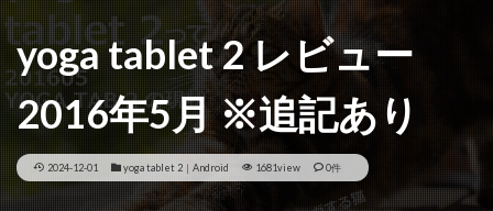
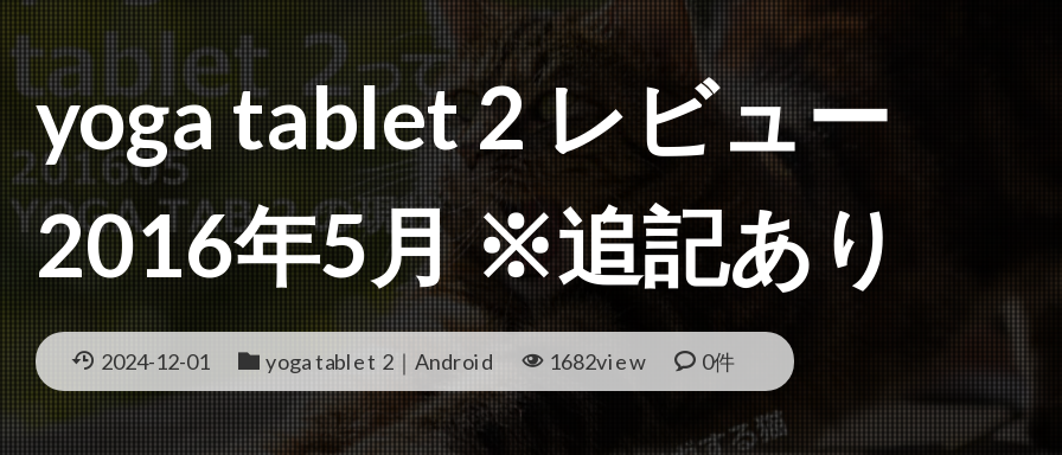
[255,162,300,174] 1681view -> [549,348,646,374] 1682view

